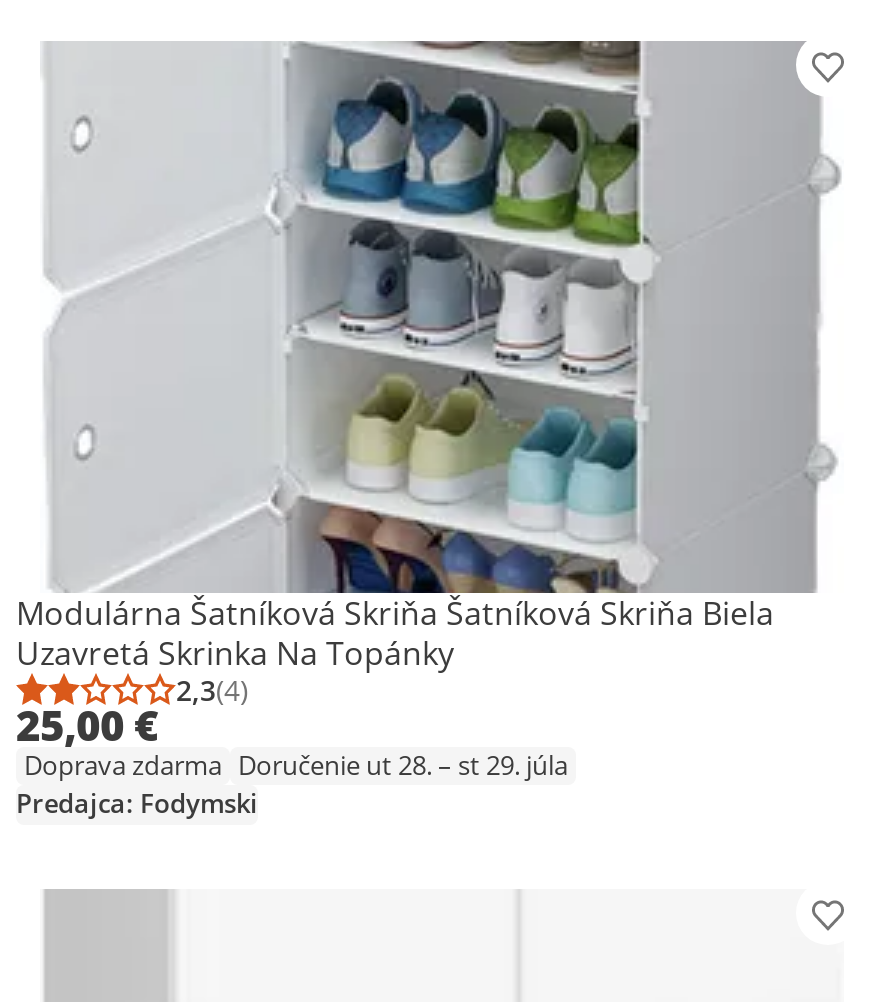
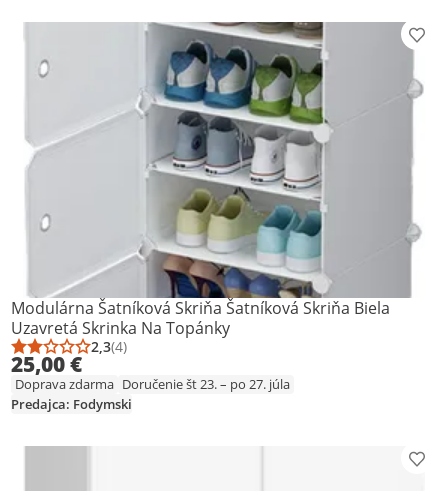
[24,747,568,783] Doprava zdarma Doručenie ut 28. – st 29. júla -> [15,375,290,393] Doprava zdarma Doručenie št 23. – po 27. júla

